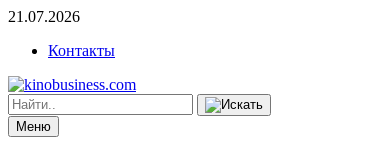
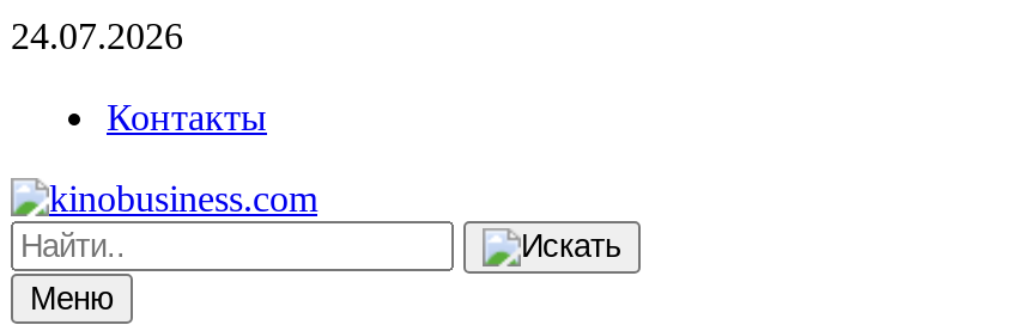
[8,8,80,25] 21.07.2026 -> [11,16,183,56] 24.07.2026

